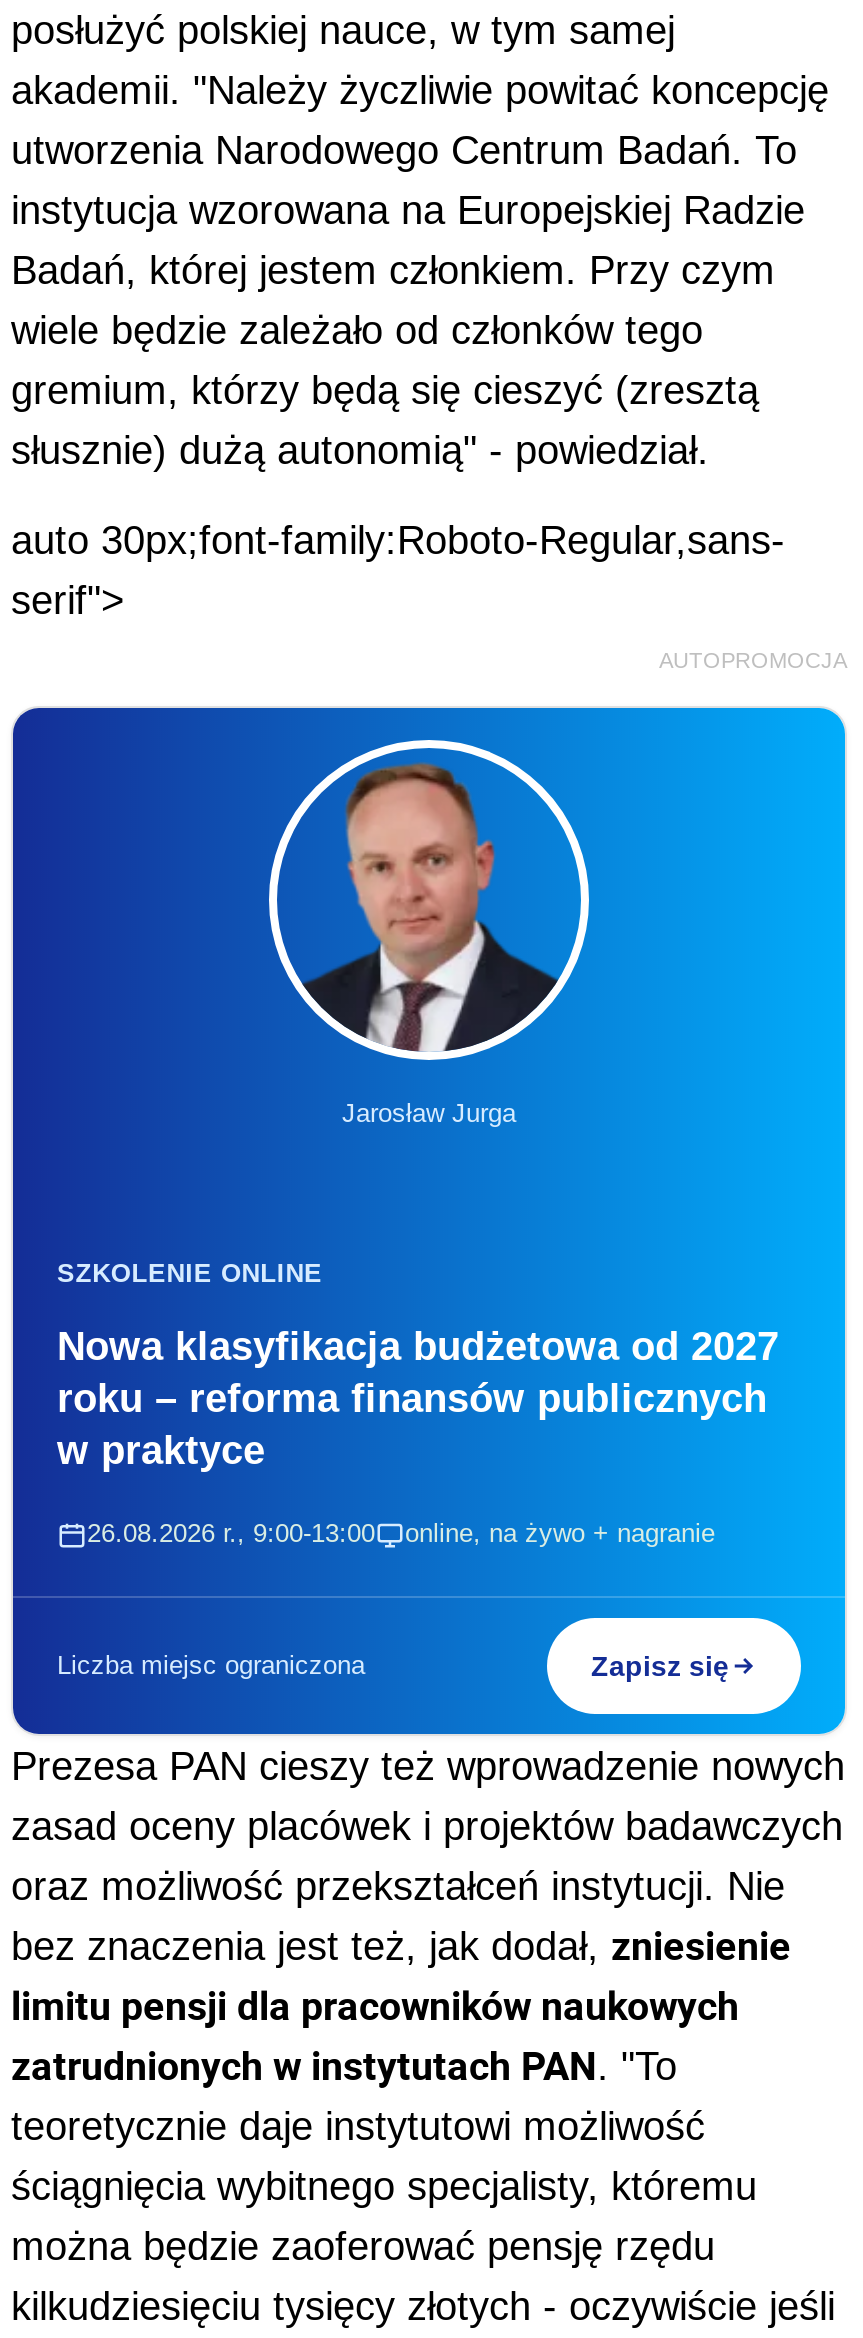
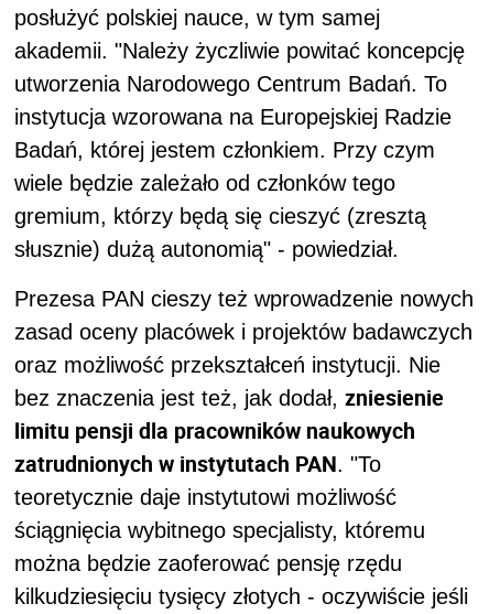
[11,519,847,673] auto 30px;font-family:Roboto-Regular,sans- | serif"> | AUTOPROMOCJA -> none
[11,706,847,1736] [image] | Jarosław Jurga -> none
[57,1259,779,1549] SZKOLENIE ONLINE | Nowa klasyfikacja budżetowa od 2027 | roku – reforma finansów publicznych | w praktyce | 26.08.2026 r., 9:00-13:00 | online, na żywo + nagranie -> none
[57,1651,729,1683] Liczba miejsc ograniczona | Zapisz się -> none

